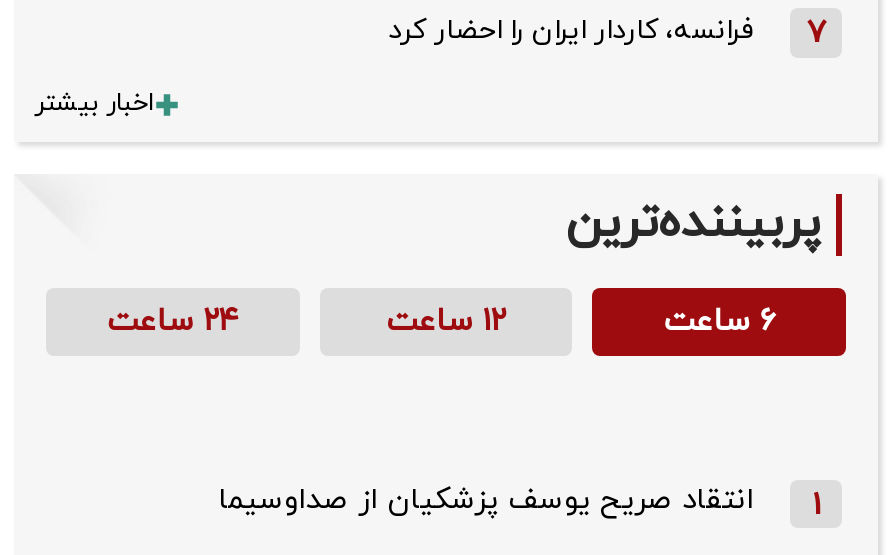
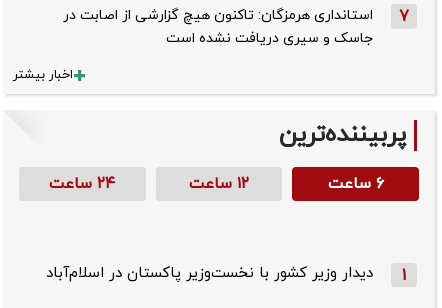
[388,12,754,50] فرانسه، کاردار ایران را احضار کرد -> [63,6,373,48] استانداری هرمزگان: تاکنون هیچ گزارشی از اصابت در | جاسک و سیری دریافت نشده است
[218,480,754,522] انتقاد صریح یوسف پزشکیان از صداوسیما -> [46,263,373,284] دیدار وزیر کشور با نخست‌وزیر پاکستان در اسلام‌آباد

